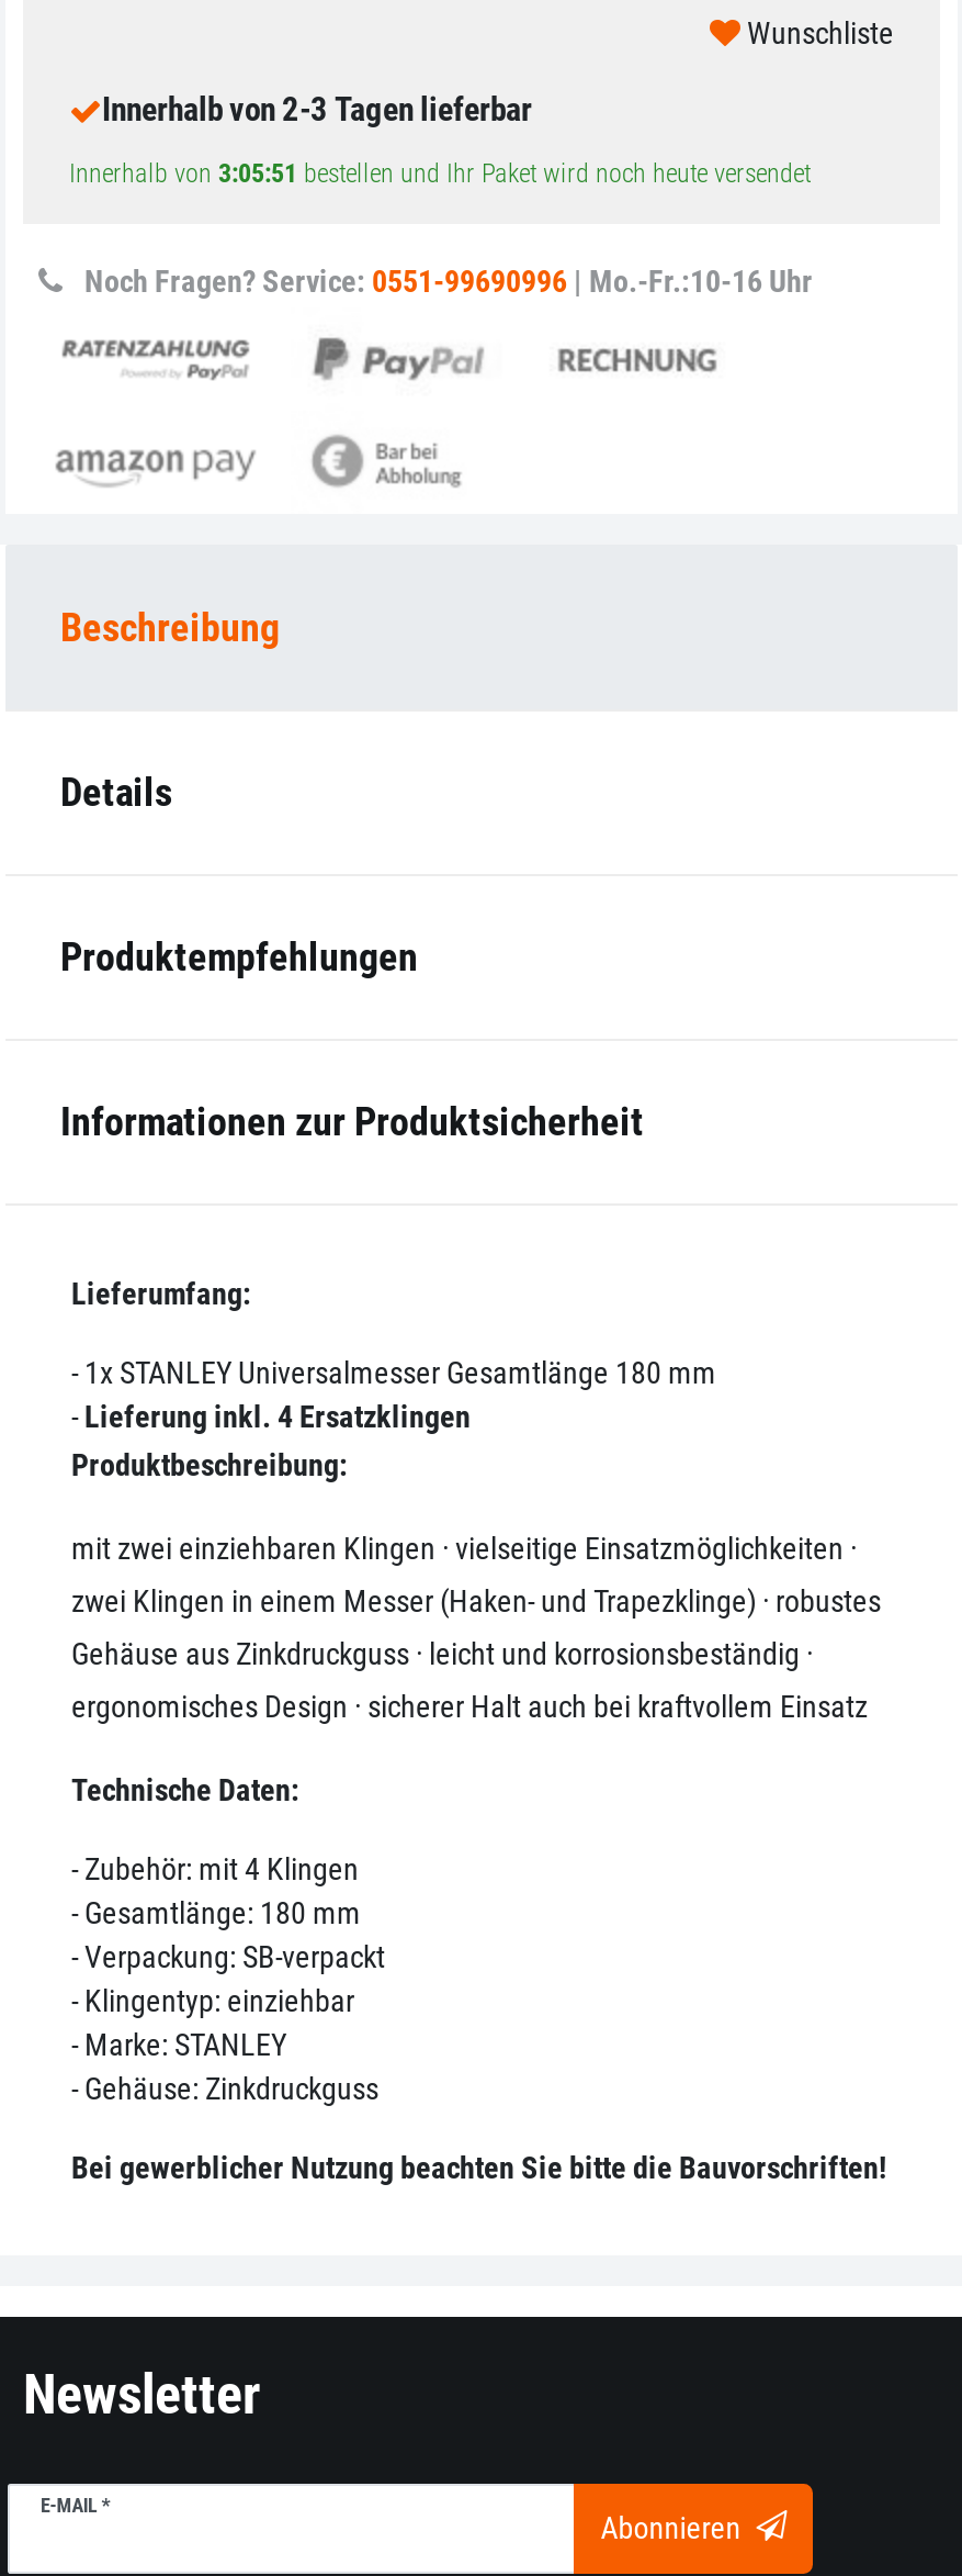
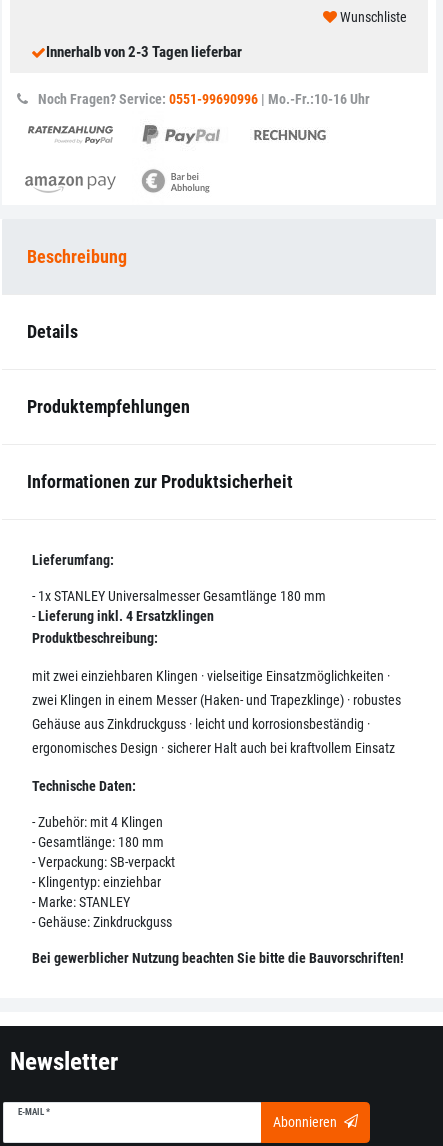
[69,158,811,189] Innerhalb von 3:05:51 bestellen und Ihr Paket wird noch heute versendet -> none

